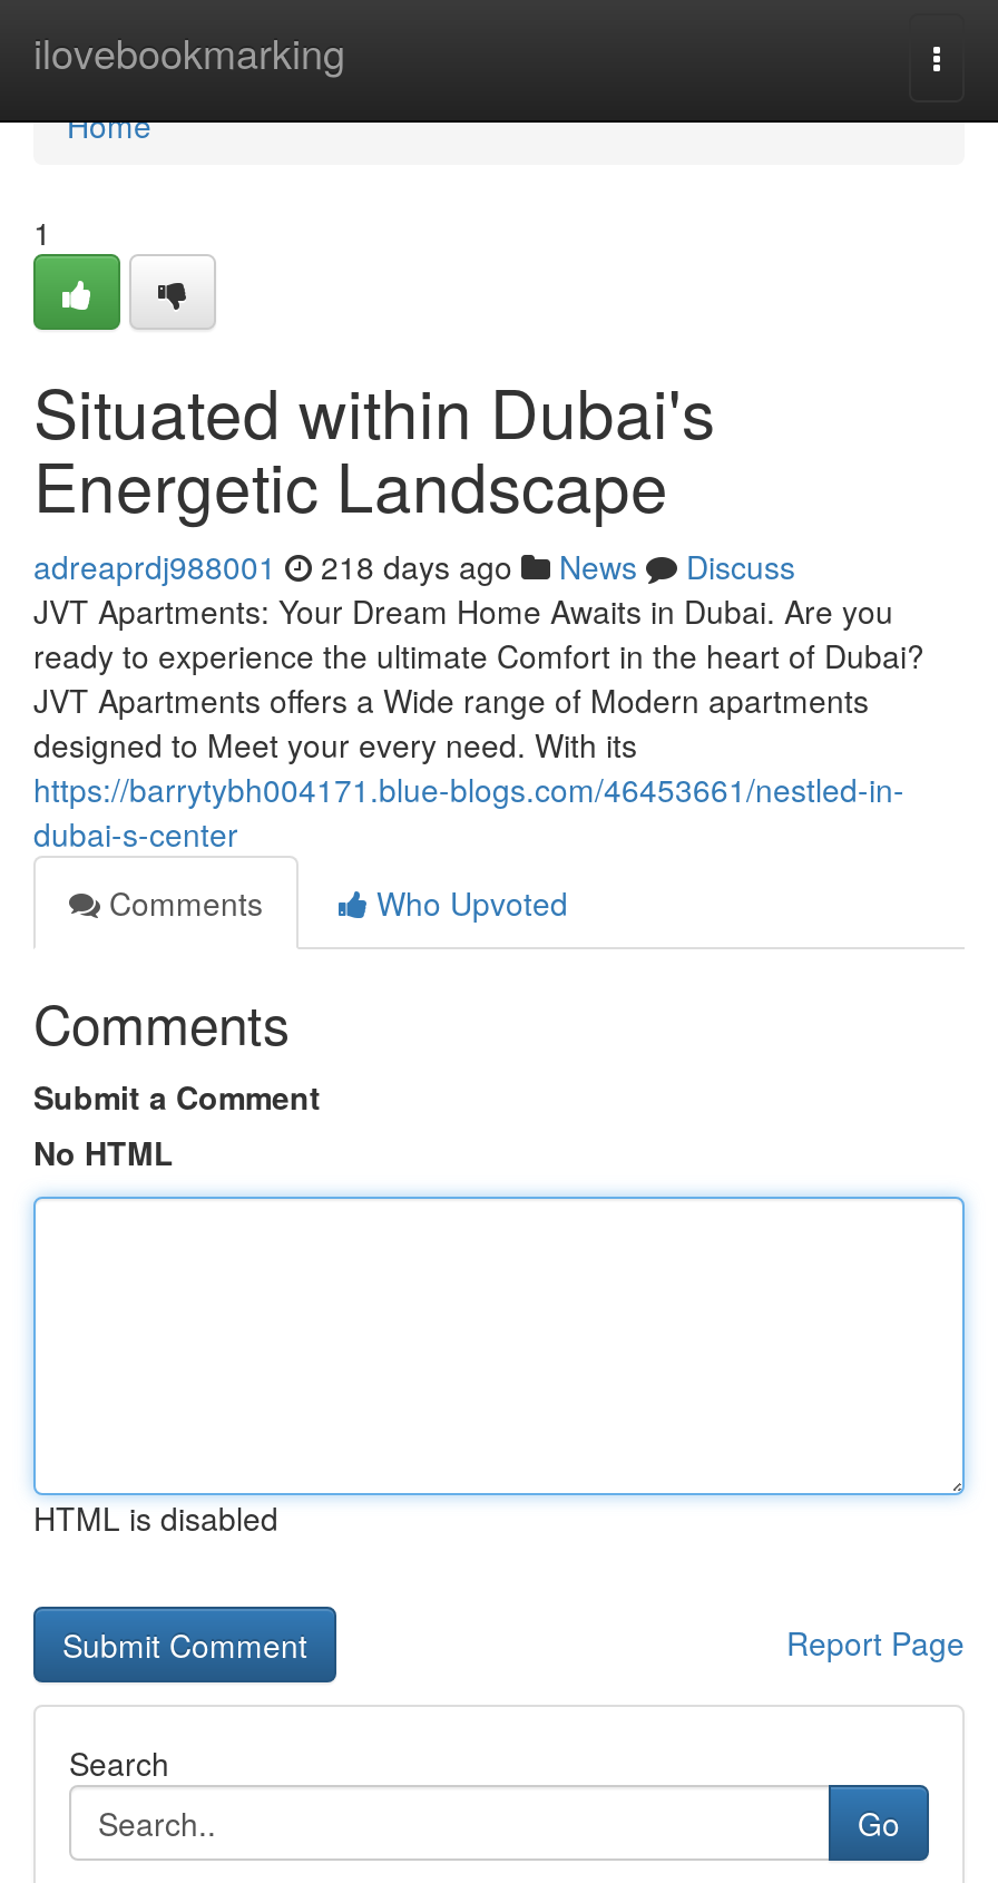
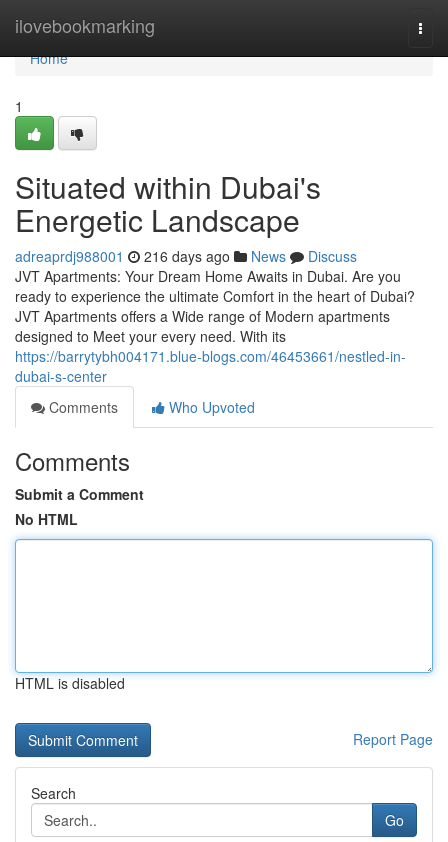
[33,544,795,588] adreaprdj988001 218 days ago News Discuss -> [15,246,357,266] adreaprdj988001 216 days ago News Discuss

